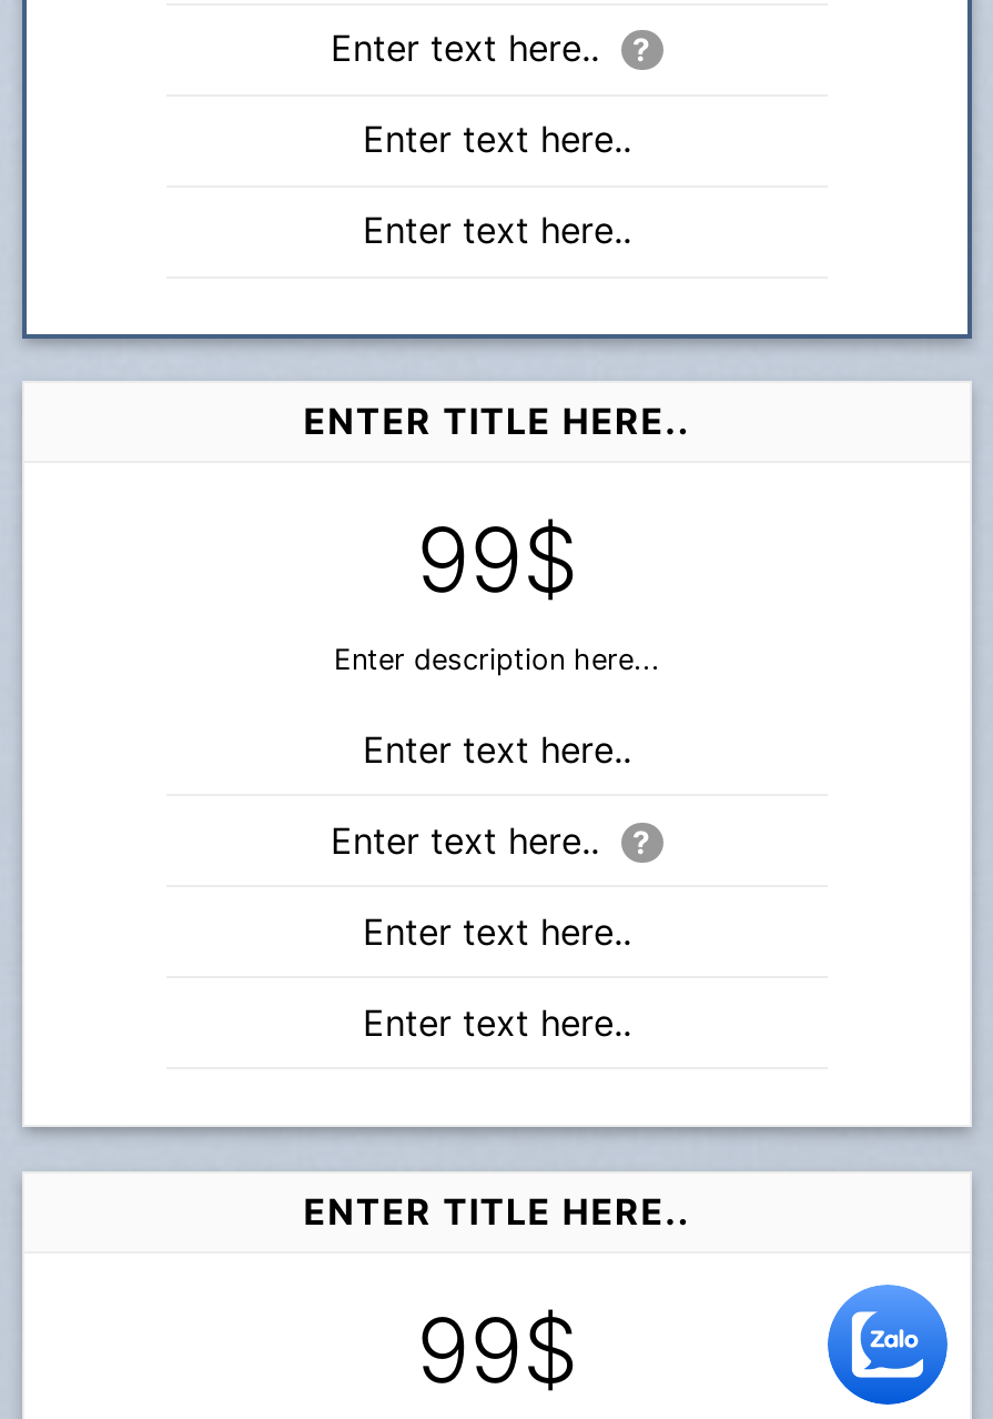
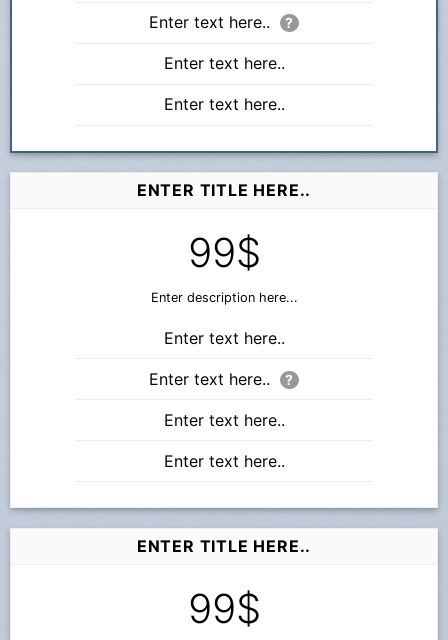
[825,1282,950,1407] [image] -> none

